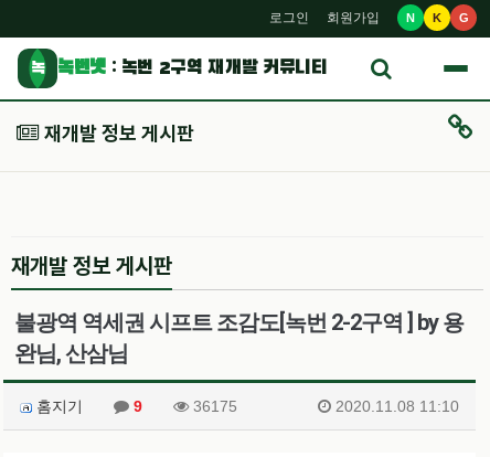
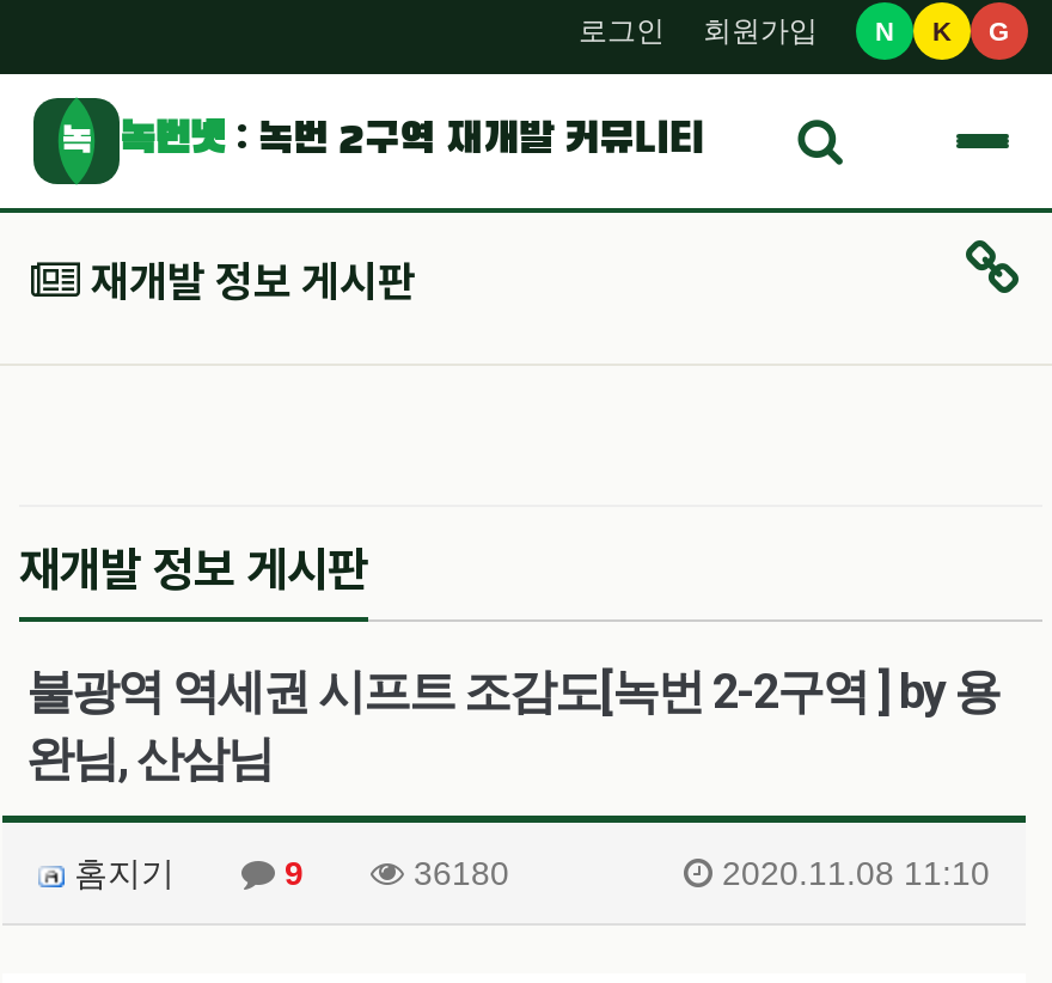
[189,397,237,415] 36175 -> [404,854,509,892] 36180

